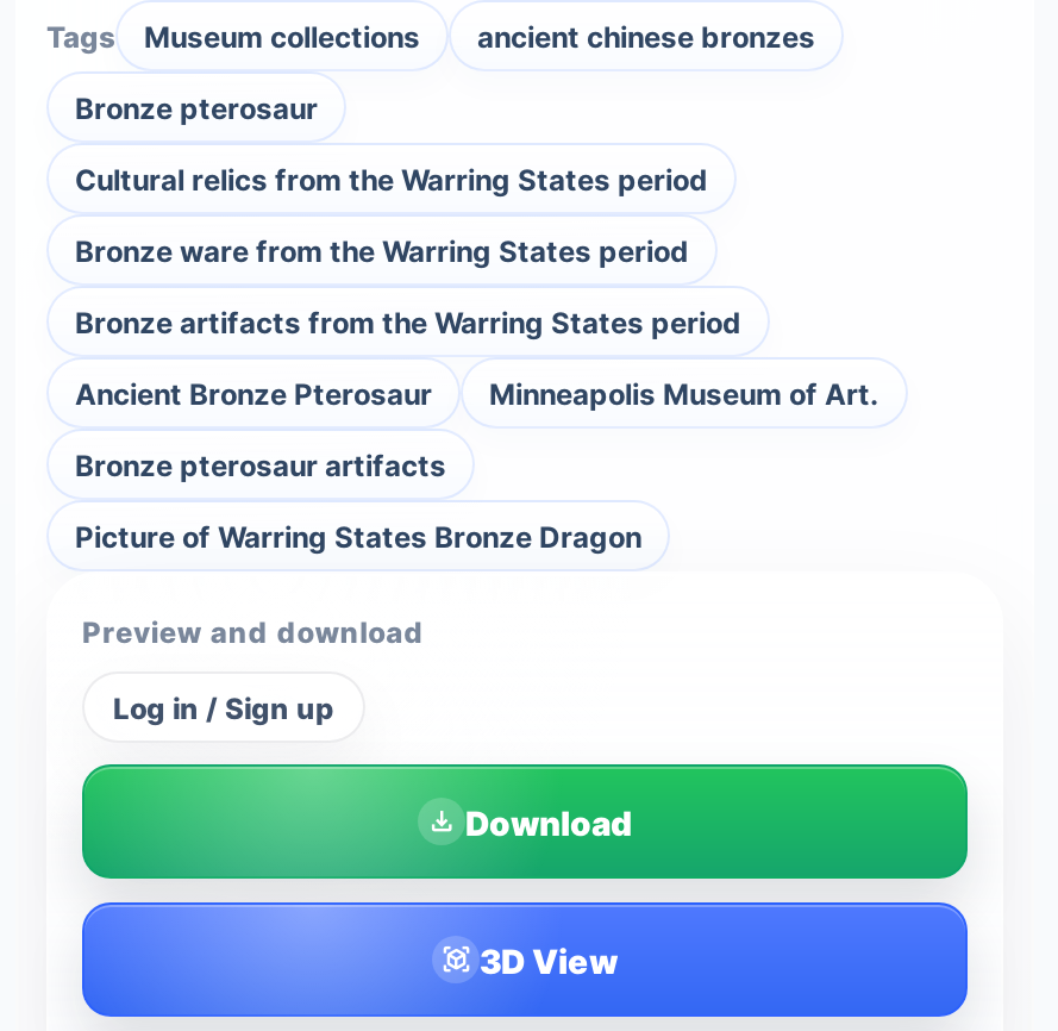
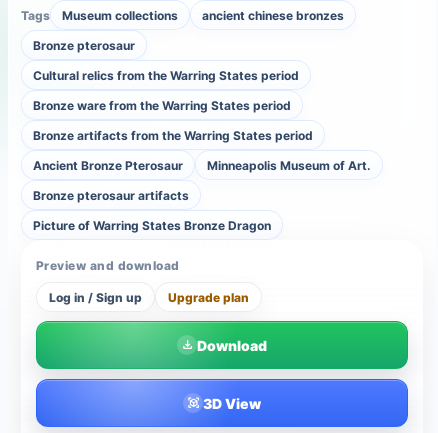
none -> [168,289,249,304] Upgrade plan

